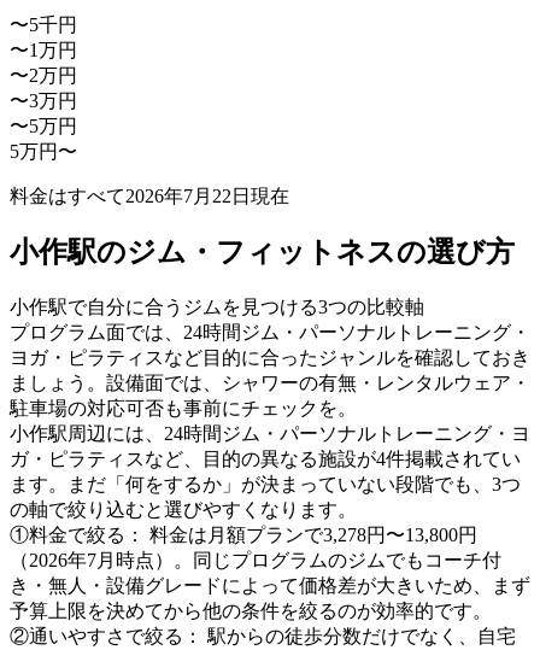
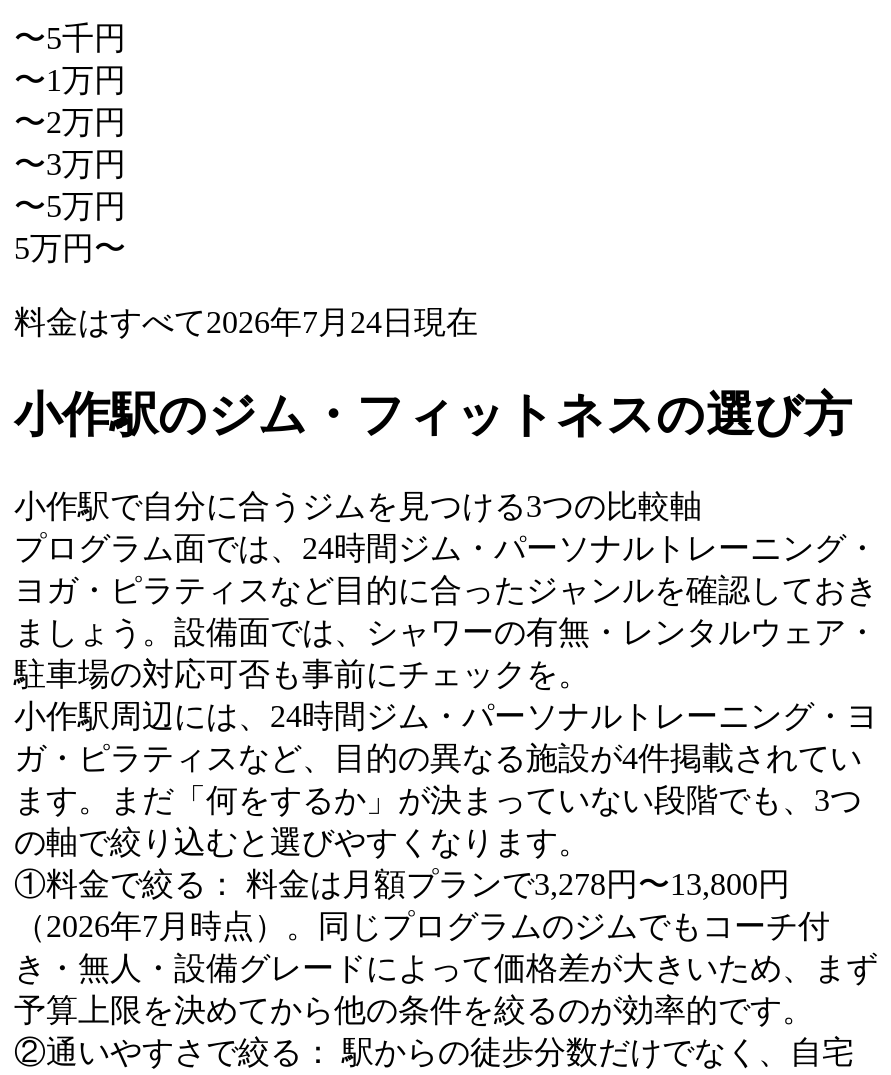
[10,185,289,206] 料金はすべて2026年7月22日現在 -> [14,304,478,338] 料金はすべて2026年7月24日現在

